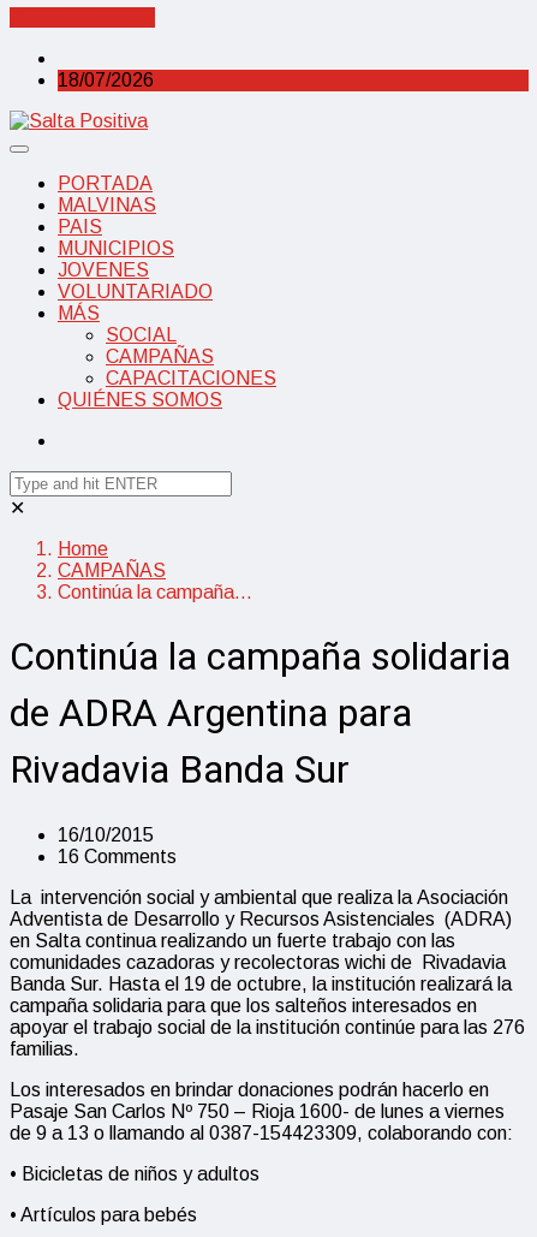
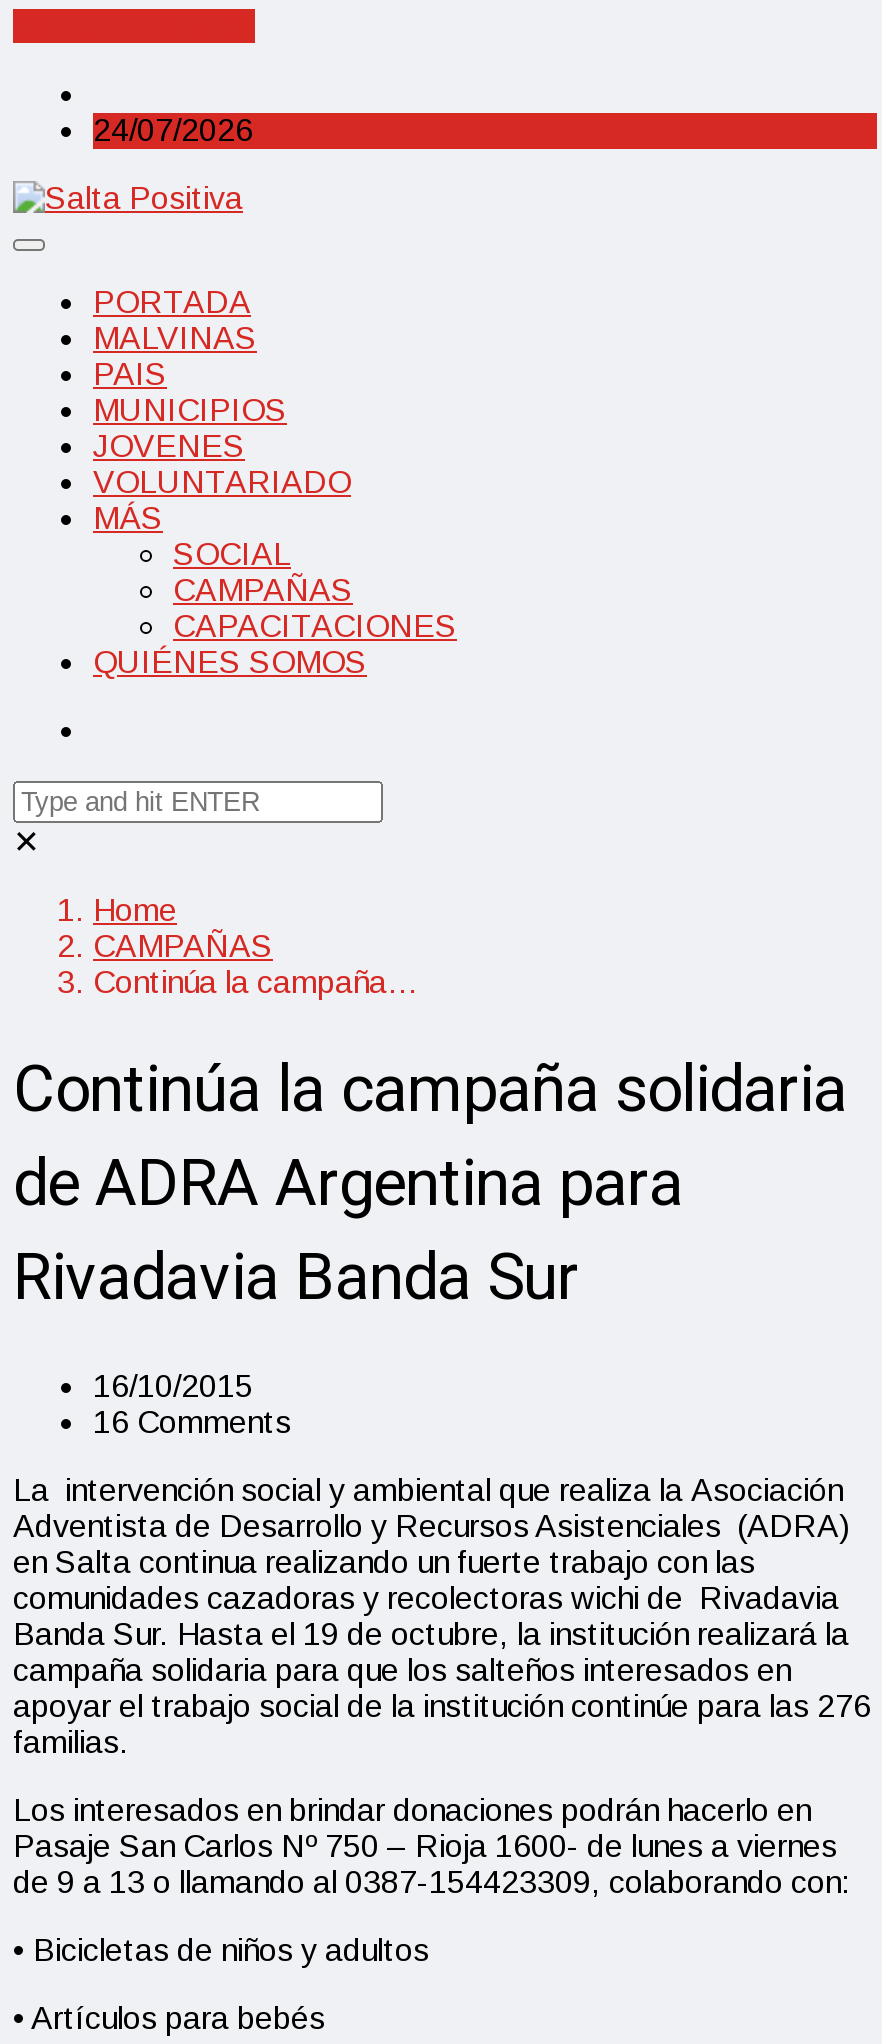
[58,70,154,90] 18/07/2026 -> [93,113,253,147] 24/07/2026

